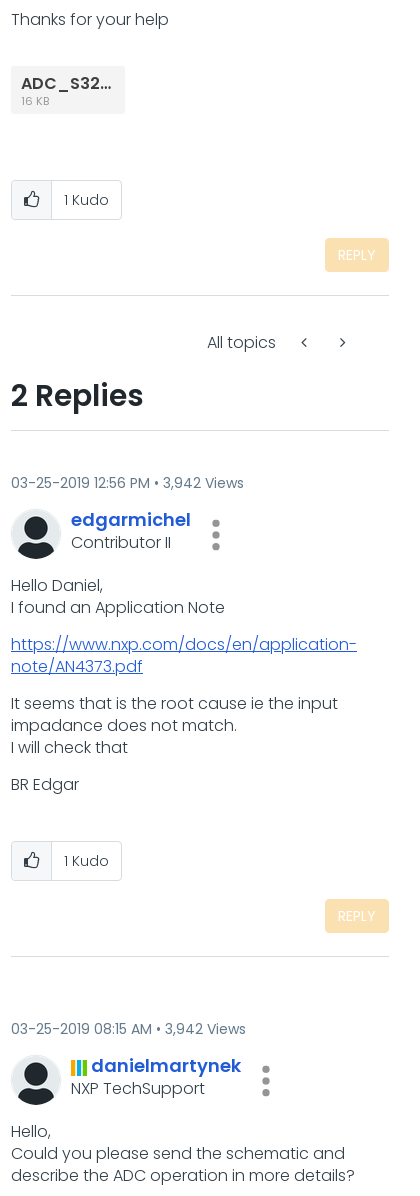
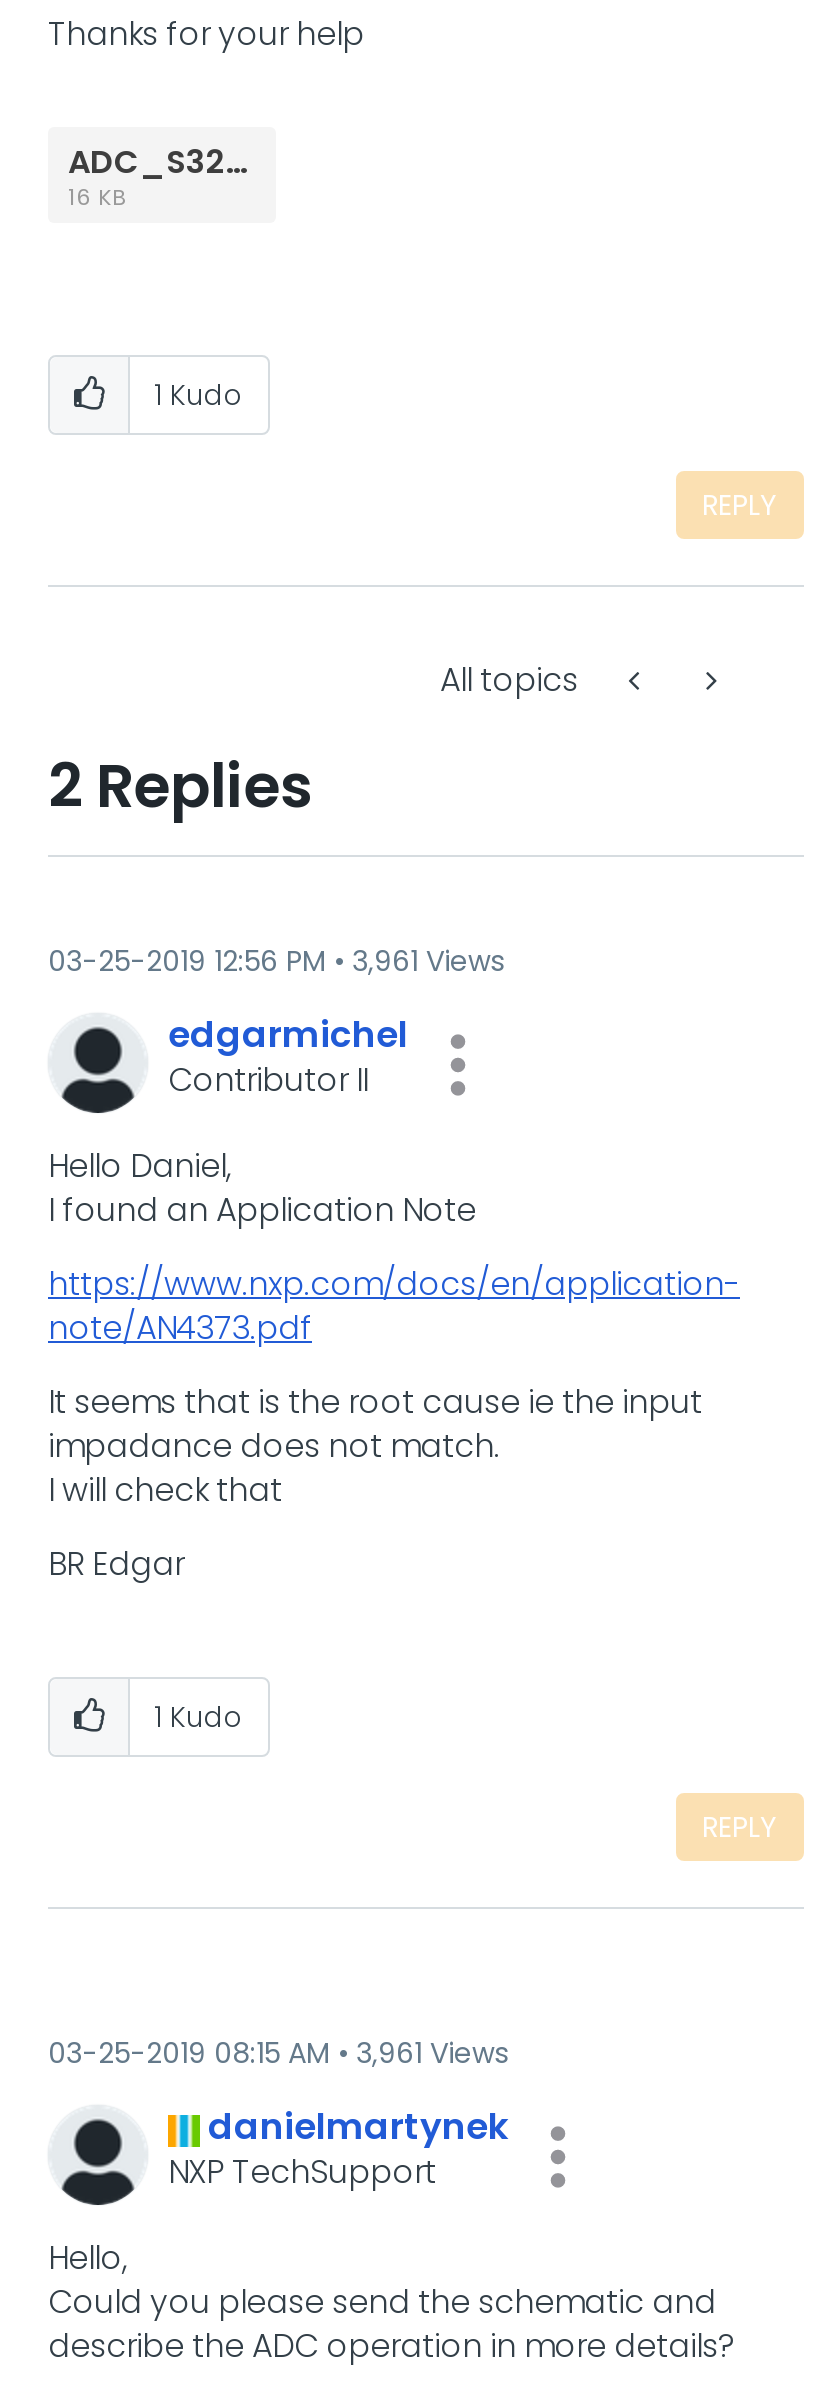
[11,473,244,493] 03-25-2019 12:56 PM 3,942 Views -> [48,941,504,981] 03-25-2019 12:56 PM 3,961 Views
[11,1019,246,1039] 03-25-2019 08:15 AM 3,942 Views -> [48,2033,508,2073] 03-25-2019 08:15 AM 3,961 Views

